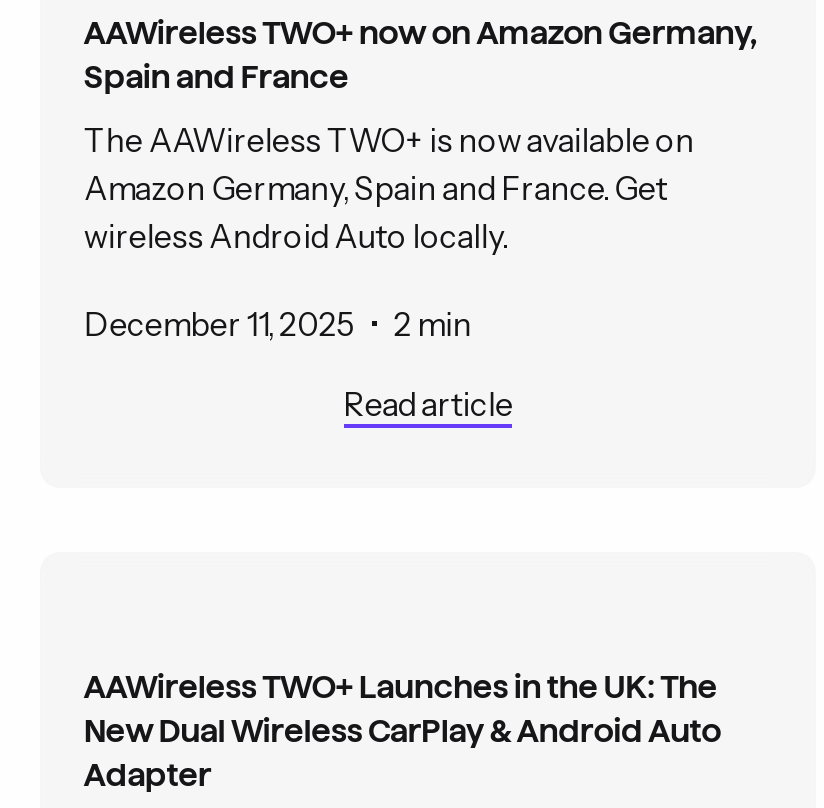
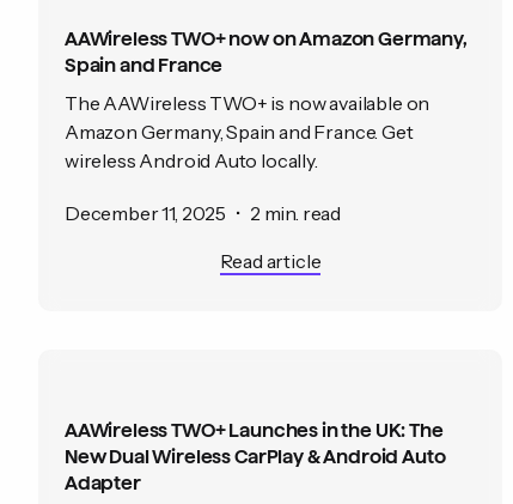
[84,304,472,344] December 11, 2025 • 2 min -> [64,201,341,225] December 11, 2025 • 2 min. read

